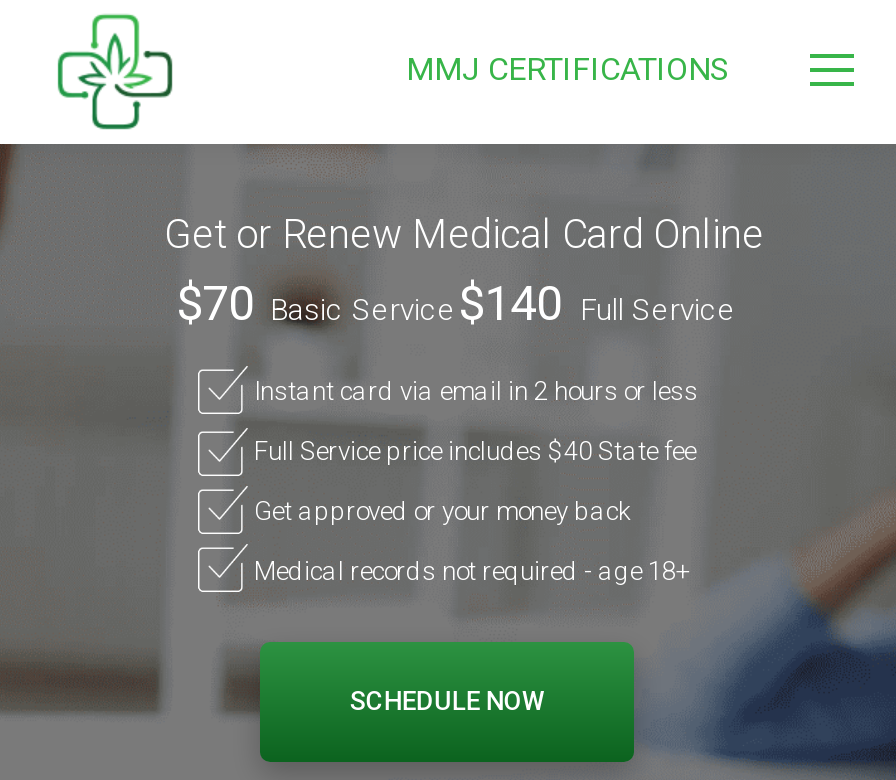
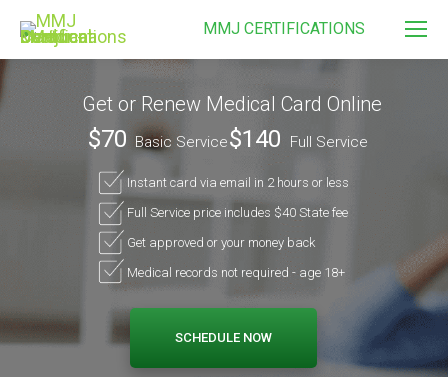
[42,12,174,130] [image] -> [19,11,127,50] [image]

